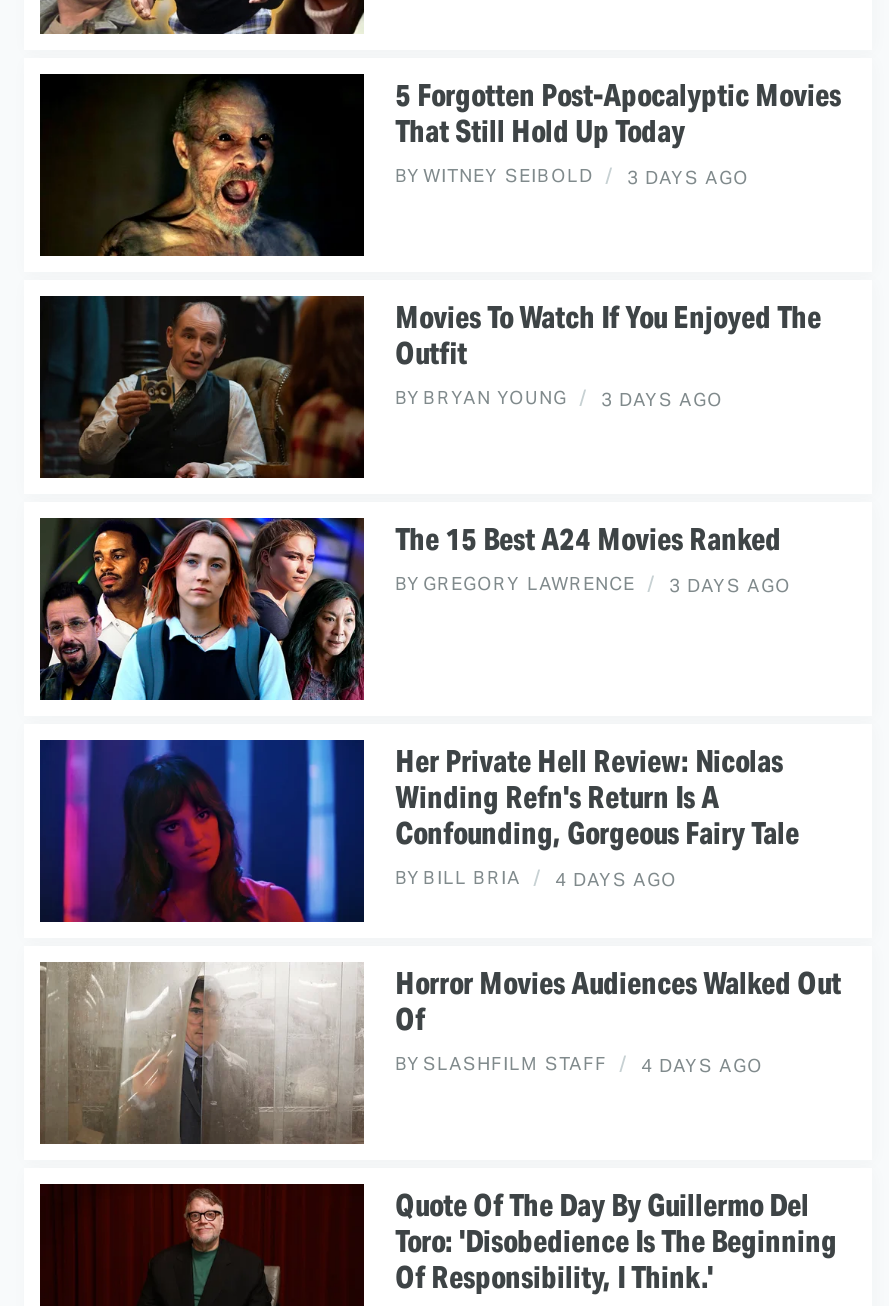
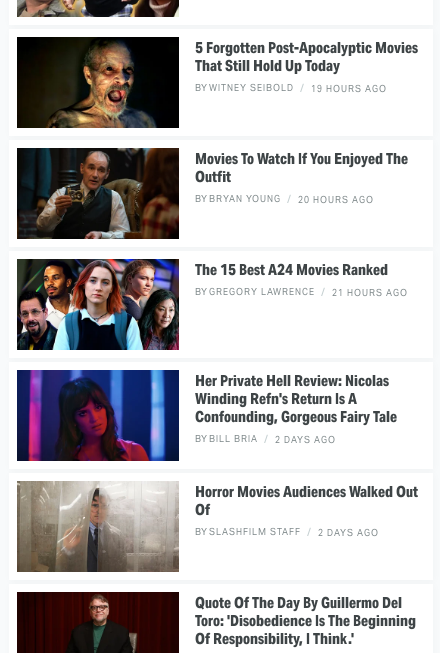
[395,165,749,190] BY WITNEY SEIBOLD 3 DAYS AGO -> [195,82,387,95] BY WITNEY SEIBOLD 19 HOURS AGO
[395,387,723,412] BY BRYAN YOUNG 3 DAYS AGO -> [195,193,374,206] BY BRYAN YOUNG 20 HOURS AGO
[395,573,791,598] BY GREGORY LAWRENCE 3 DAYS AGO -> [195,286,408,299] BY GREGORY LAWRENCE 21 HOURS AGO
[395,867,677,892] BY BILL BRIA 4 DAYS AGO -> [195,433,336,446] BY BILL BRIA 2 DAYS AGO
[395,1053,763,1078] BY SLASHFILM STAFF 4 DAYS AGO -> [195,526,379,539] BY SLASHFILM STAFF 2 DAYS AGO

